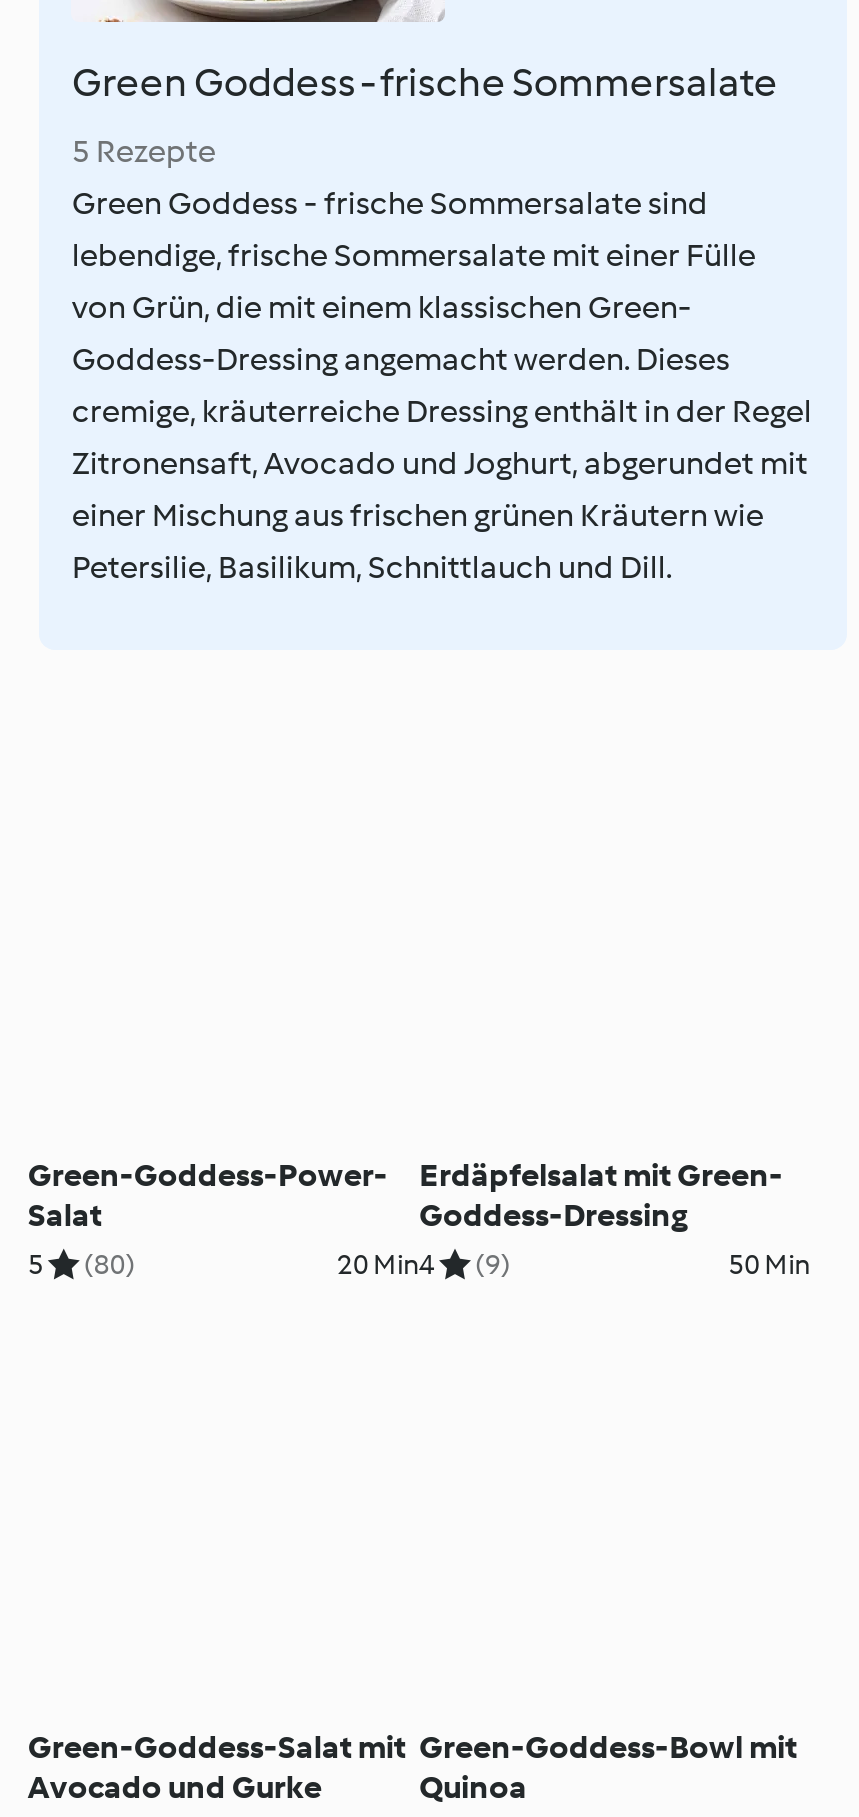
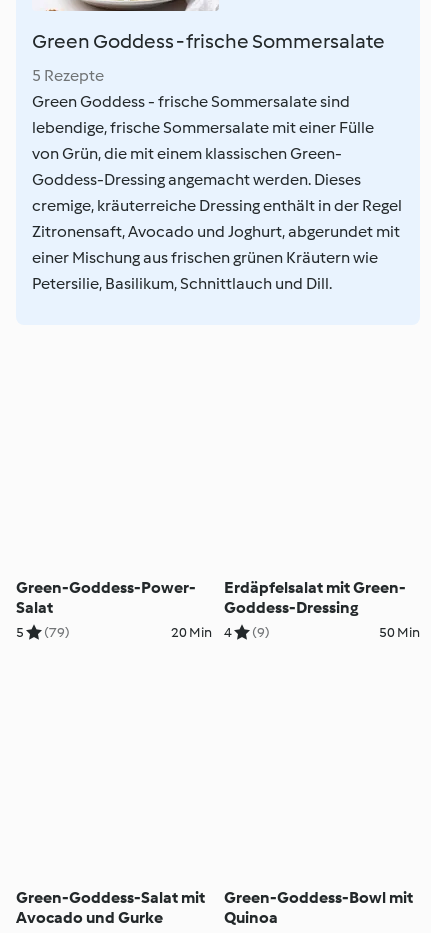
[28,1247,136,1281] 5 (80) -> [16,624,70,641] 5 (79)

